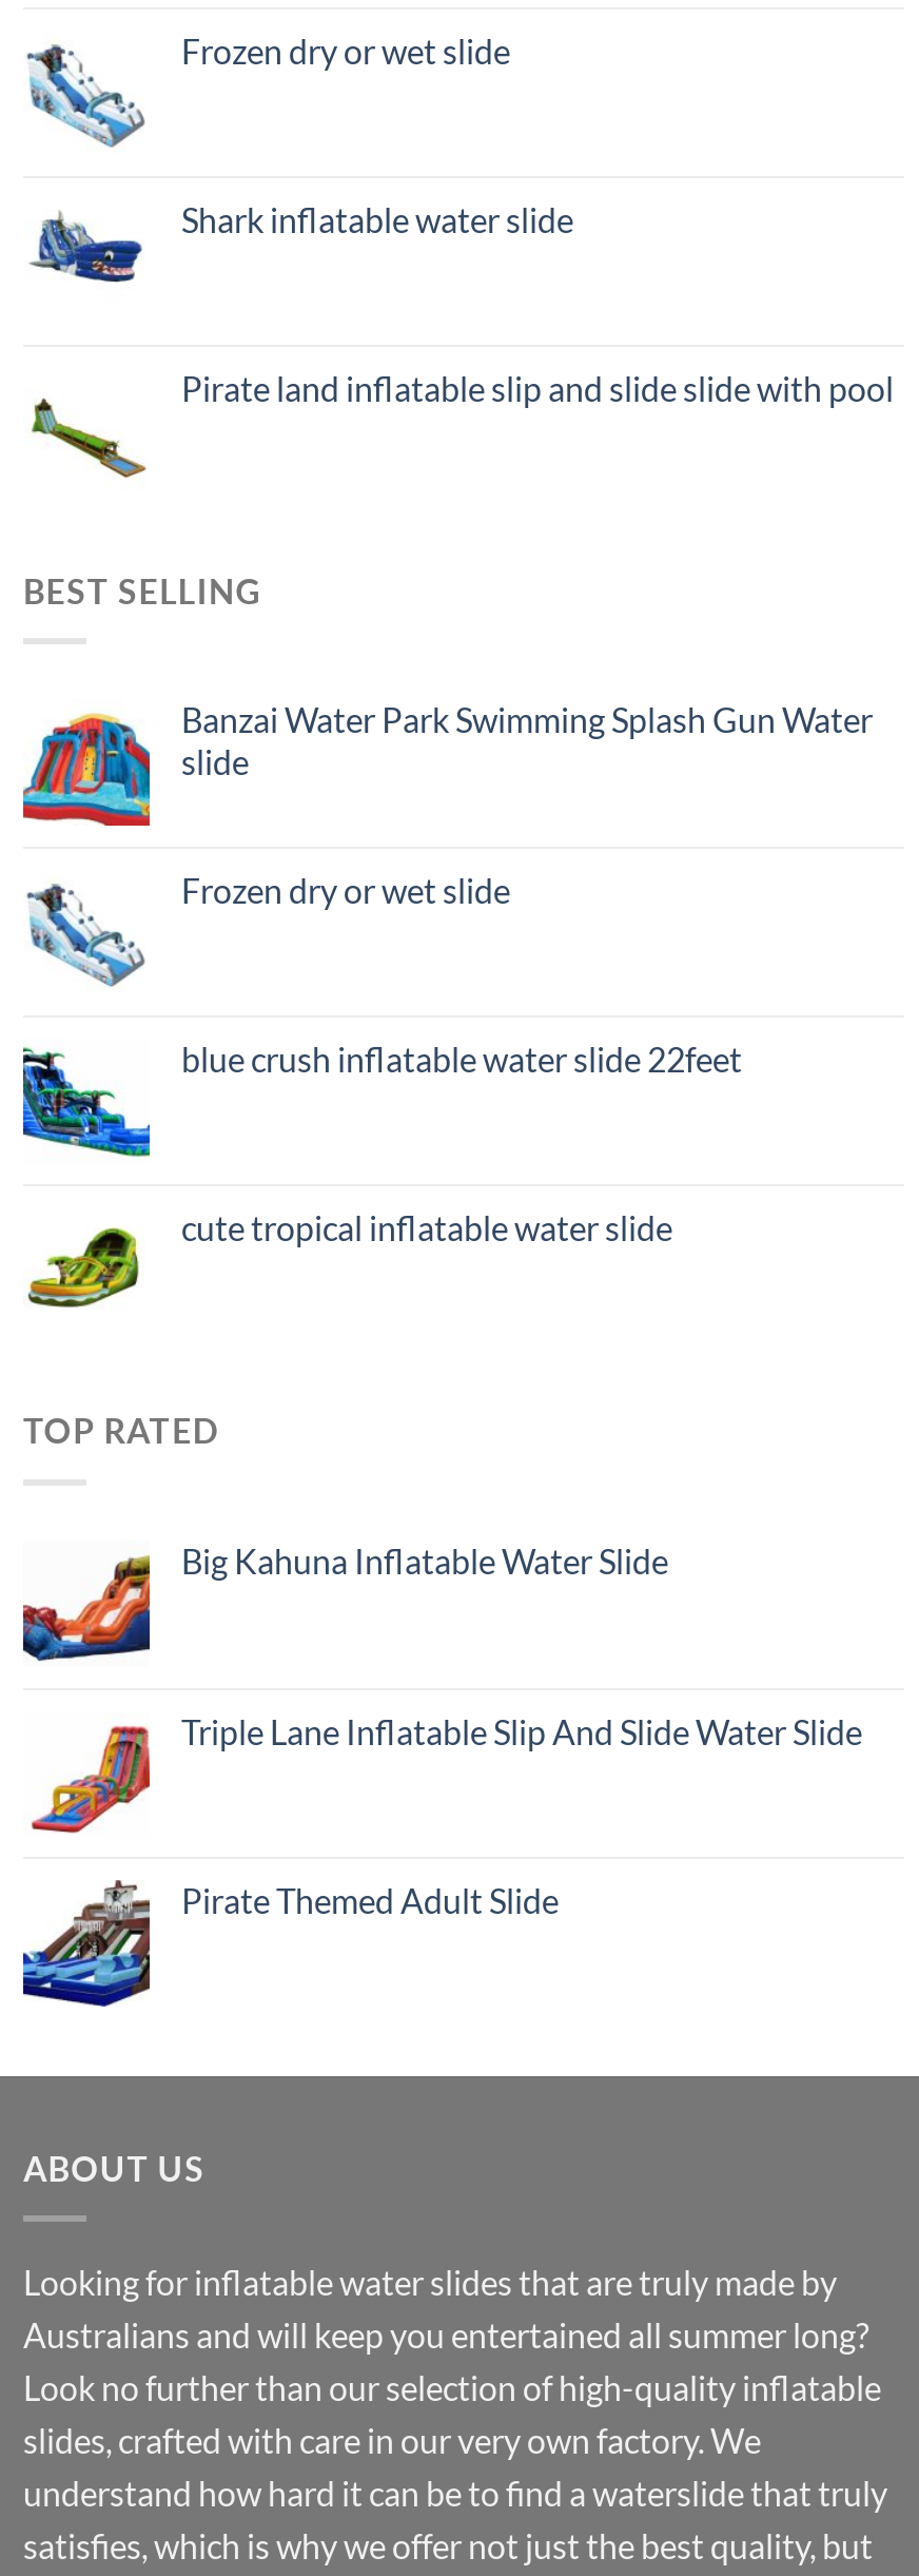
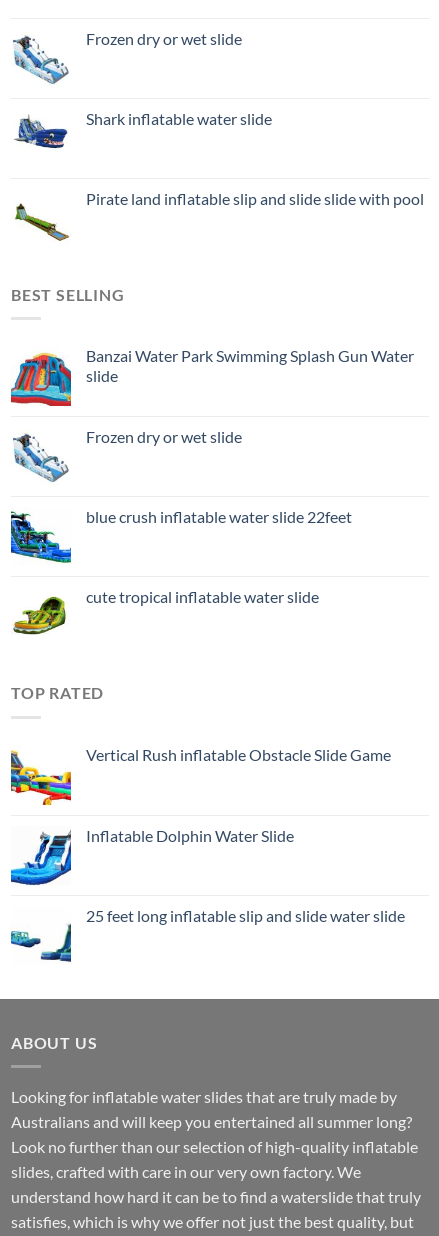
[21,1540,668,1667] [image] | Big Kahuna Inflatable Water Slide -> [10,745,391,806] [image] | Vertical Rush inflatable Obstacle Slide Game
[23,1711,862,1836] [image] | Triple Lane Inflatable Slip And Slide Water Slide -> [10,826,294,886] [image] | Inflatable Dolphin Water Slide
[21,1878,559,2009] [image] | Pirate Themed Adult Slide -> [10,906,405,966] [image] | 25 feet long inflatable slip and slide water slide

